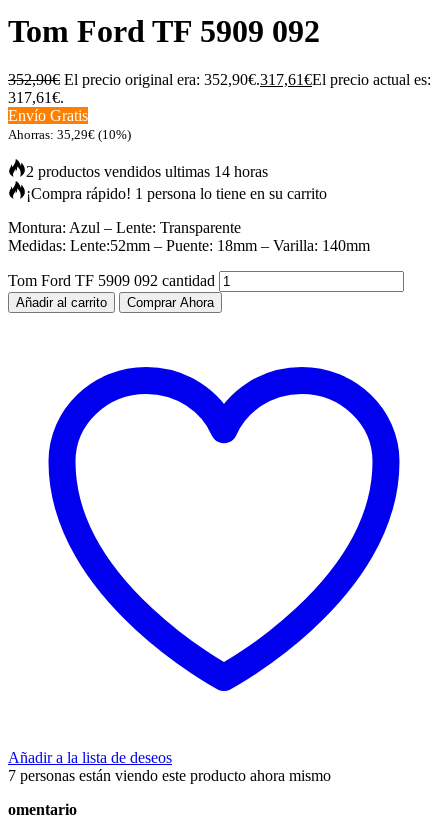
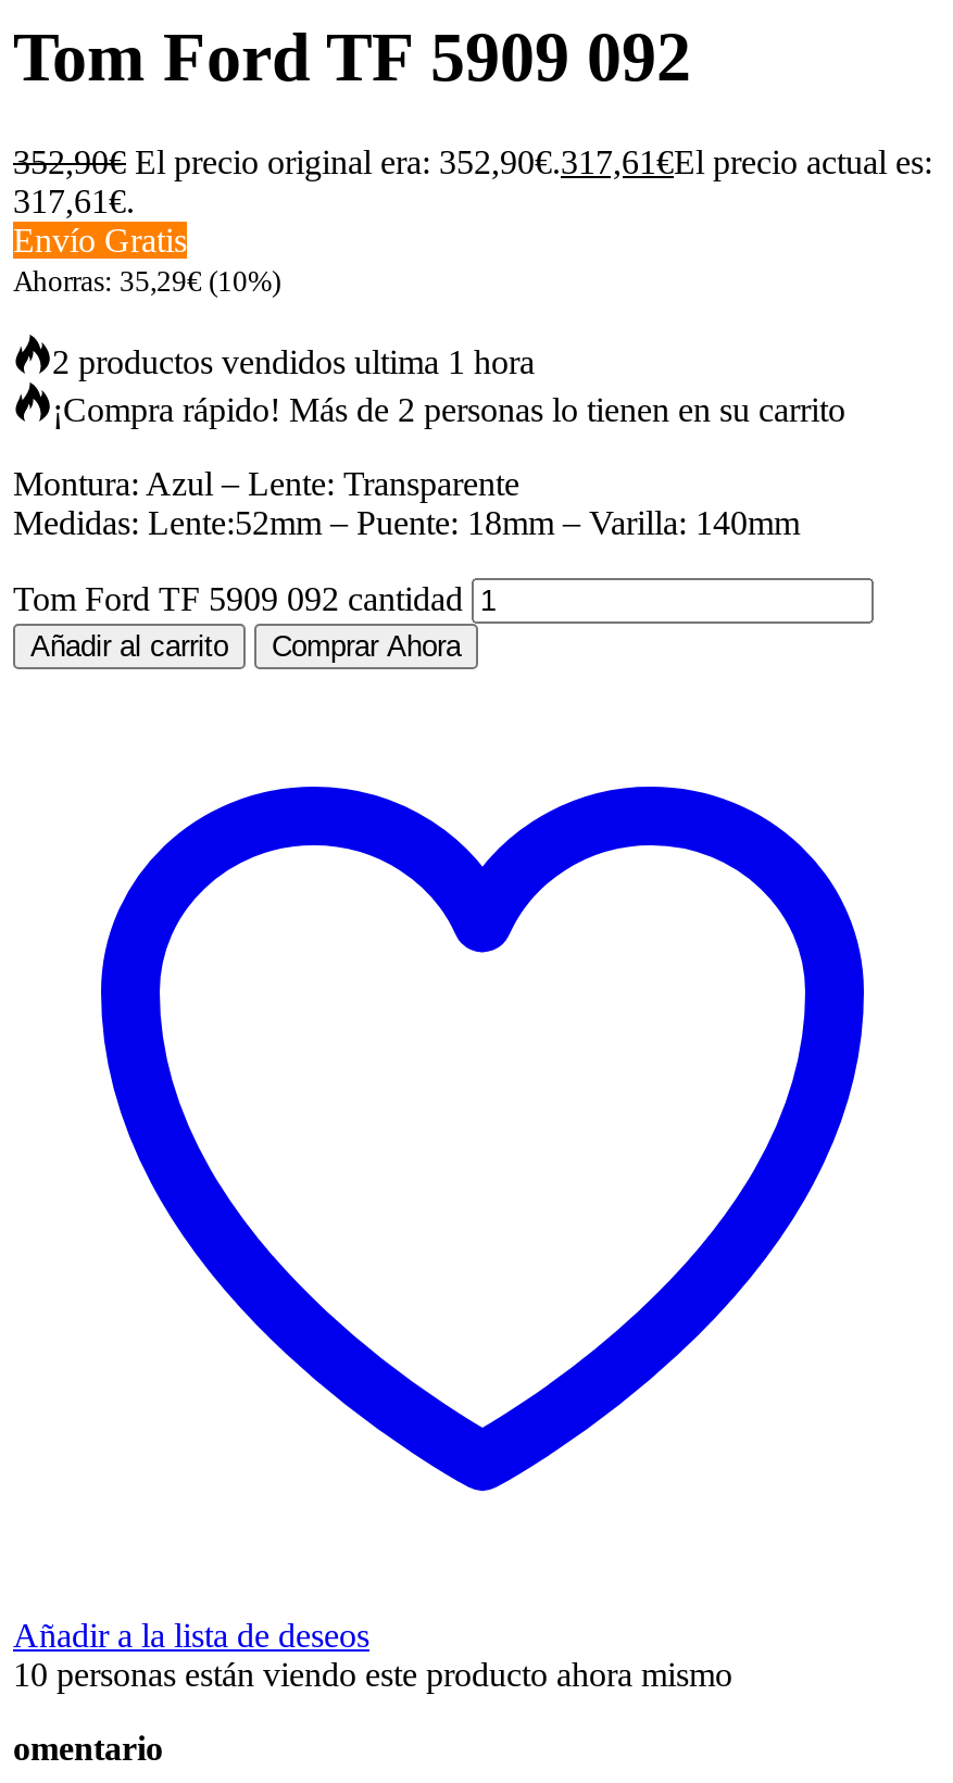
[26,163,327,202] 2 productos vendidos ultimas 14 horas | ¡Compra rápido! 1 persona lo tiene en su carrito -> [52,343,845,428] 2 productos vendidos ultima 1 hora | ¡Compra rápido! Más de 2 personas lo tienen en su carrito
[8,767,331,784] 7 personas están viendo este producto ahora mismo -> [13,1656,732,1693] 10 personas están viendo este producto ahora mismo

